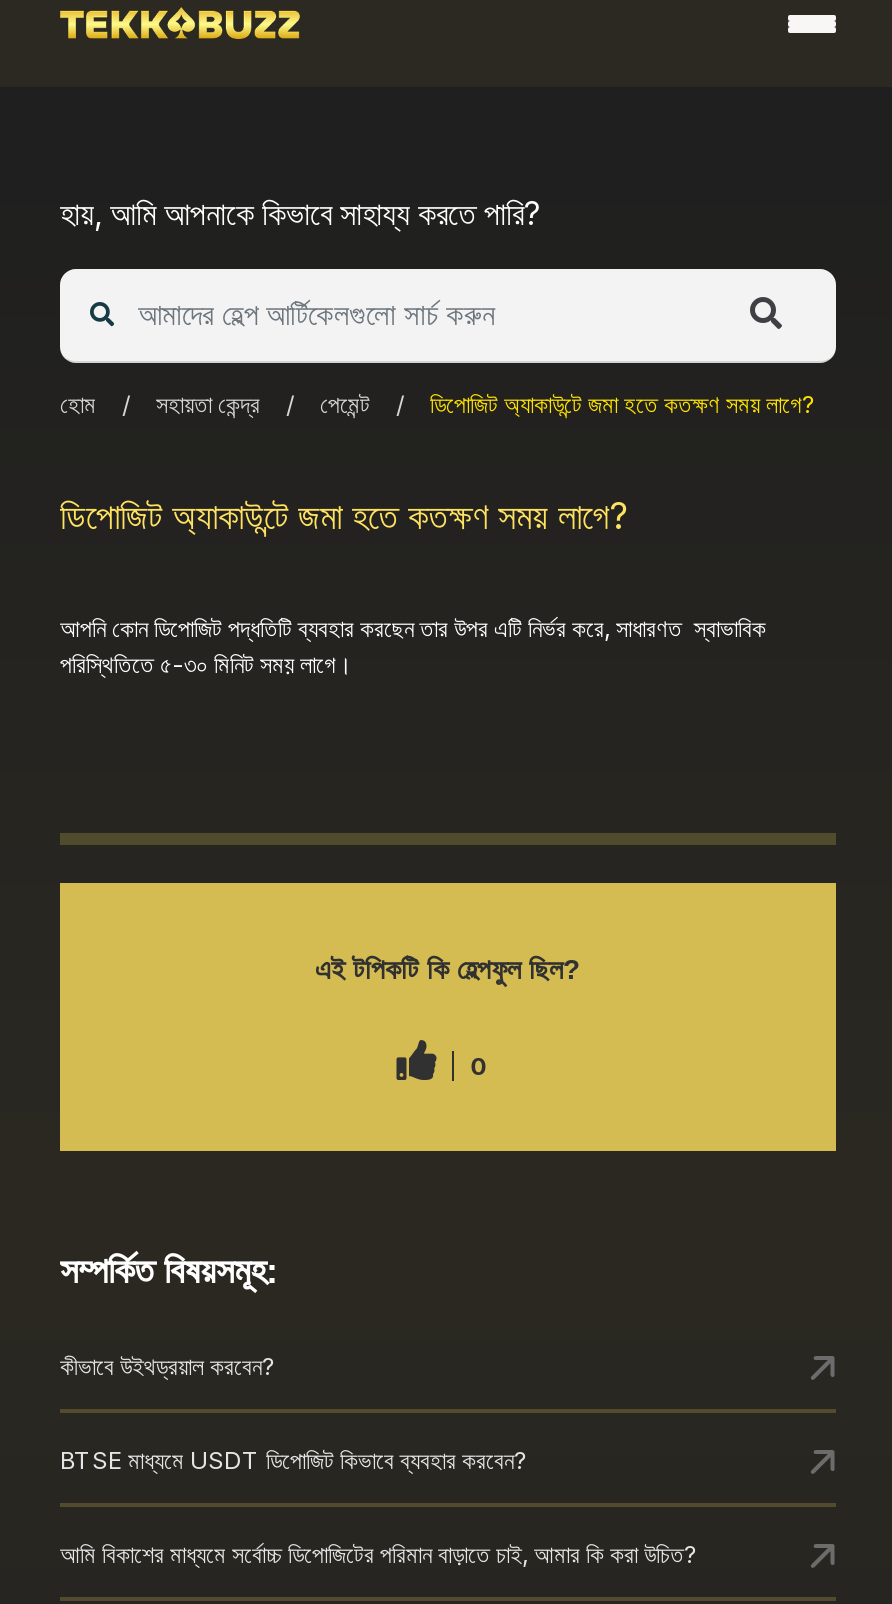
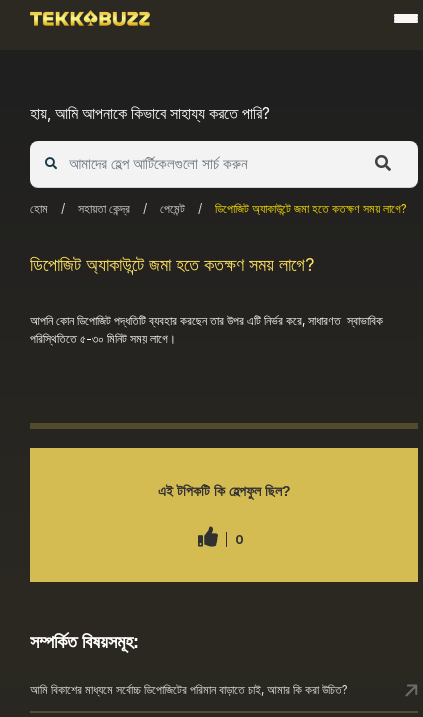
[60,1352,526,1476] কীভাবে উইথড্রয়াল করবেন? | BTSE মাধ্যমে USDT ডিপোজিট কিভাবে ব্যবহার করবেন? -> none

